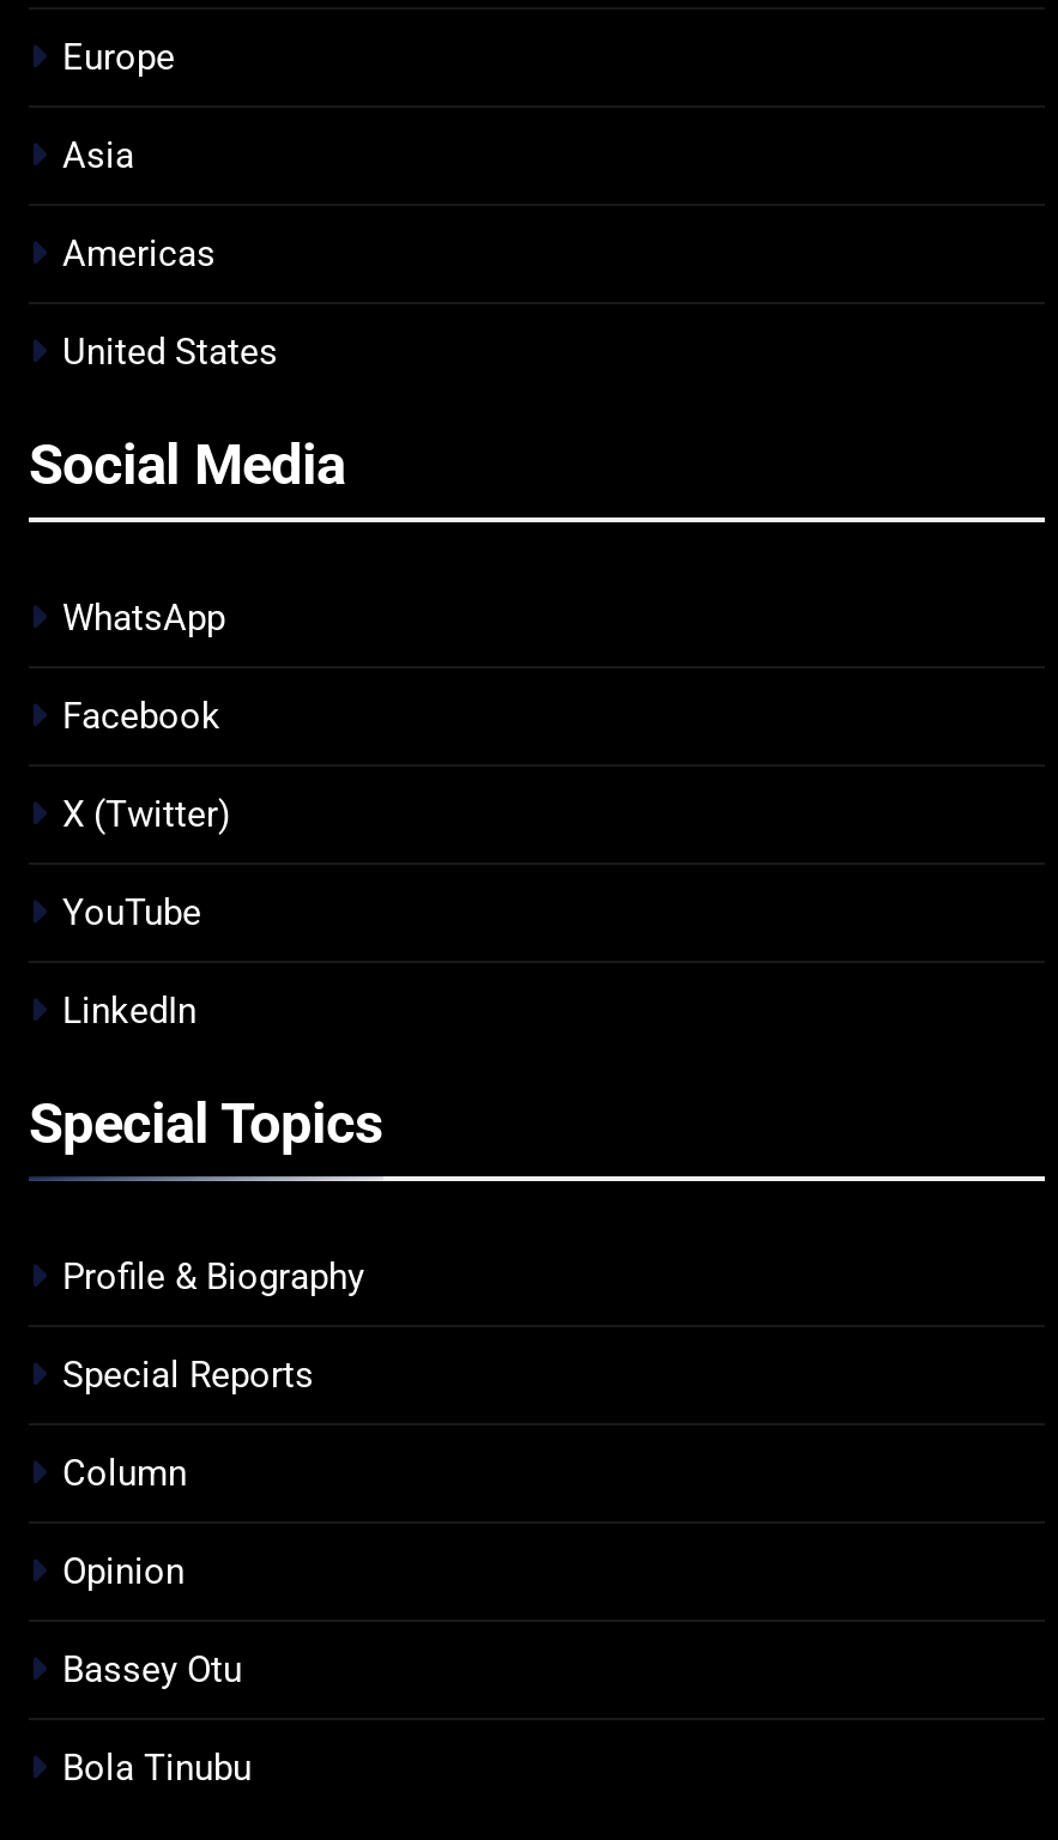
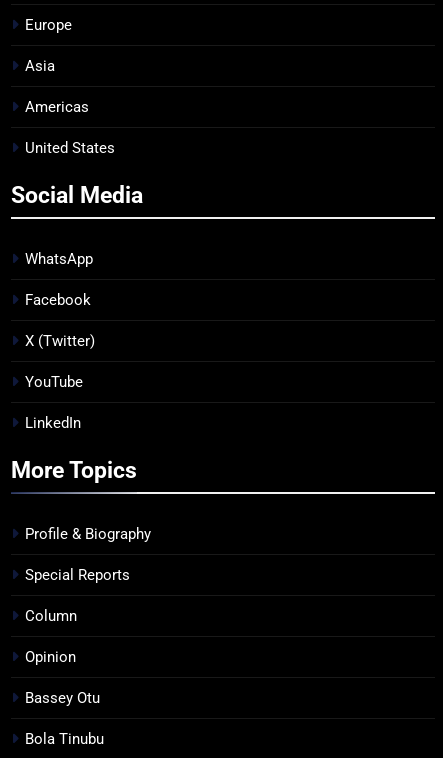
[29,1091,383,1158] Special Topics -> [11,456,137,484] More Topics

